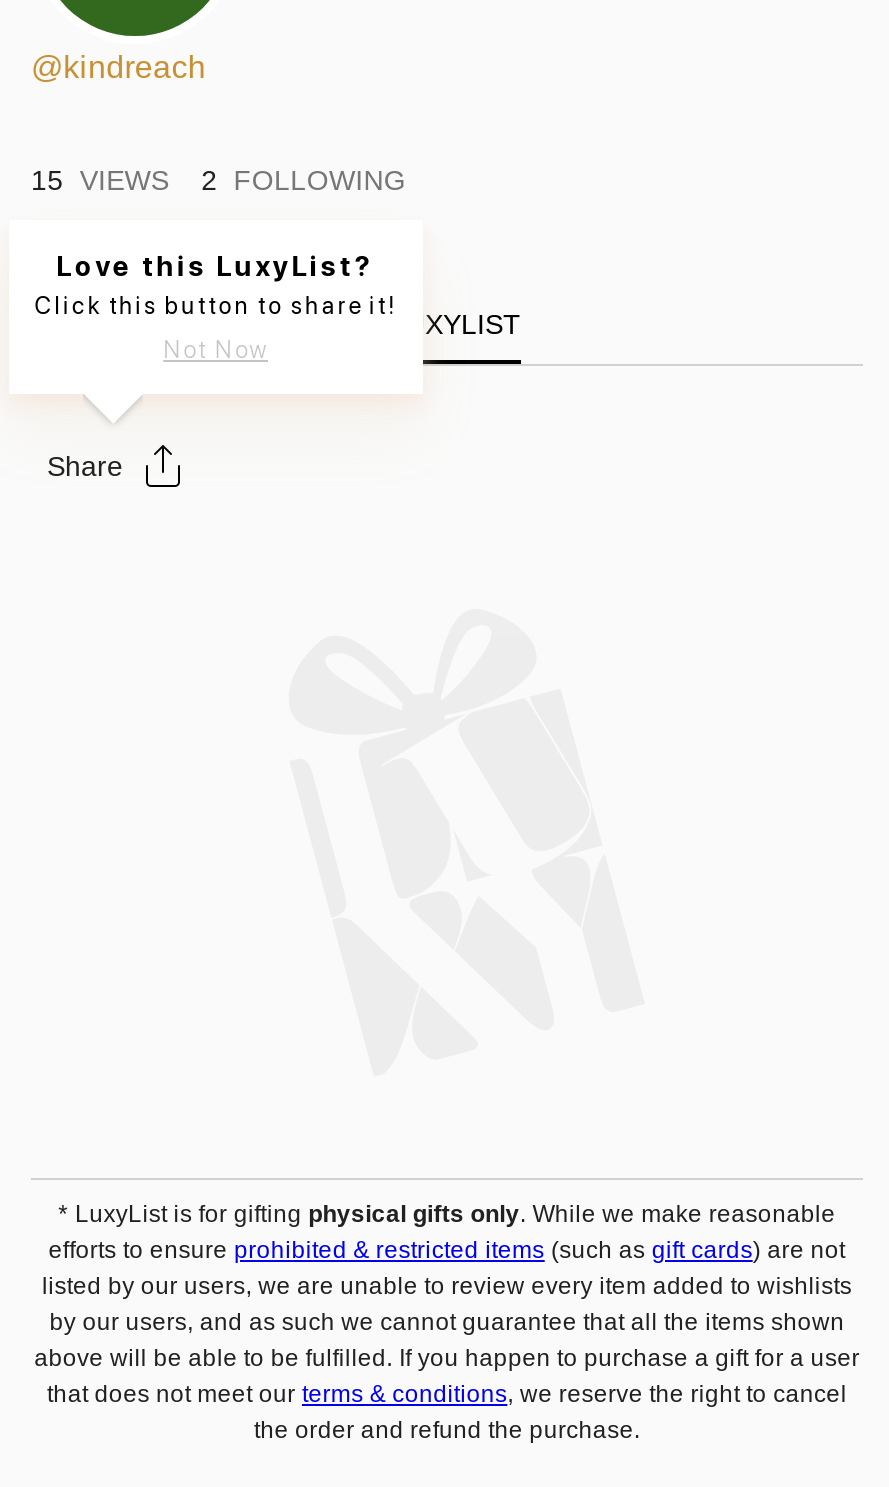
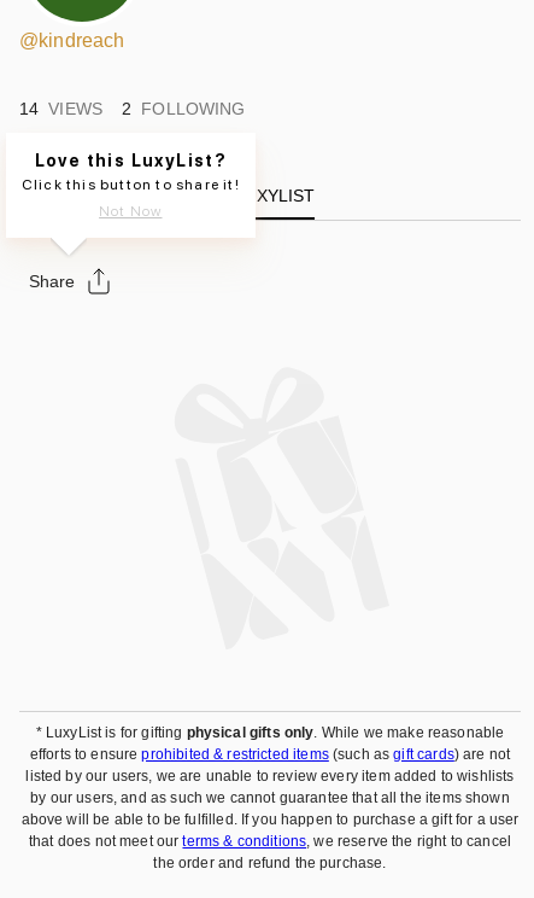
[31,164,406,196] 15 VIEWS 2 FOLLOWING -> [19,99,245,118] 14 VIEWS 2 FOLLOWING

